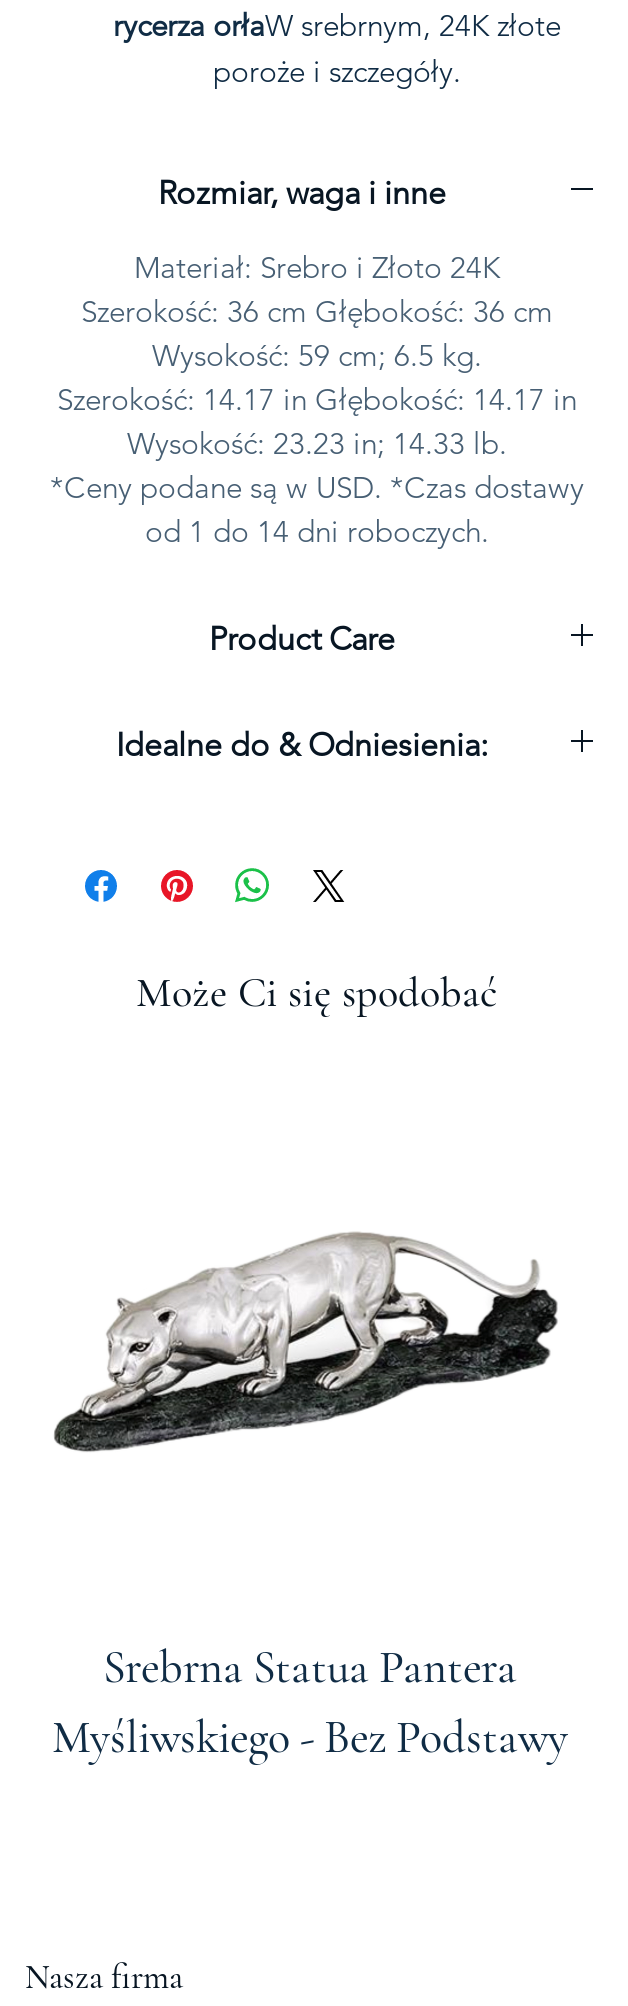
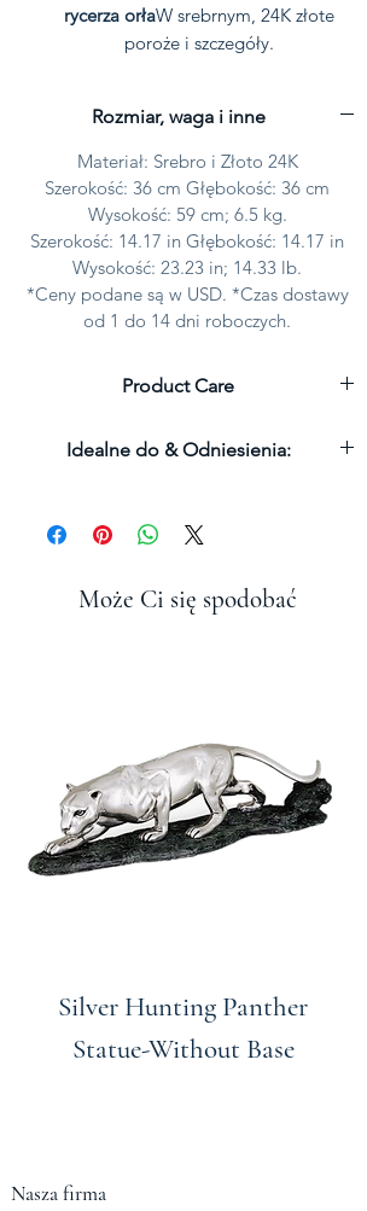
[52,1639,568,1765] Srebrna Statua Pantera | Myśliwskiego - Bez Podstawy -> [58,990,308,1066] Silver Hunting Panther | Statue-Without Base

